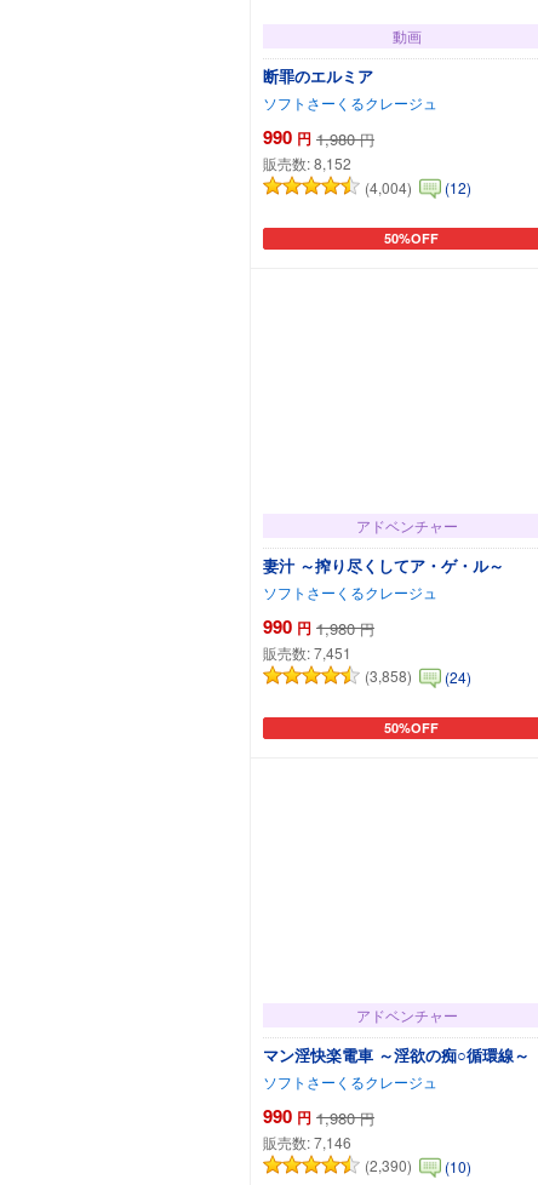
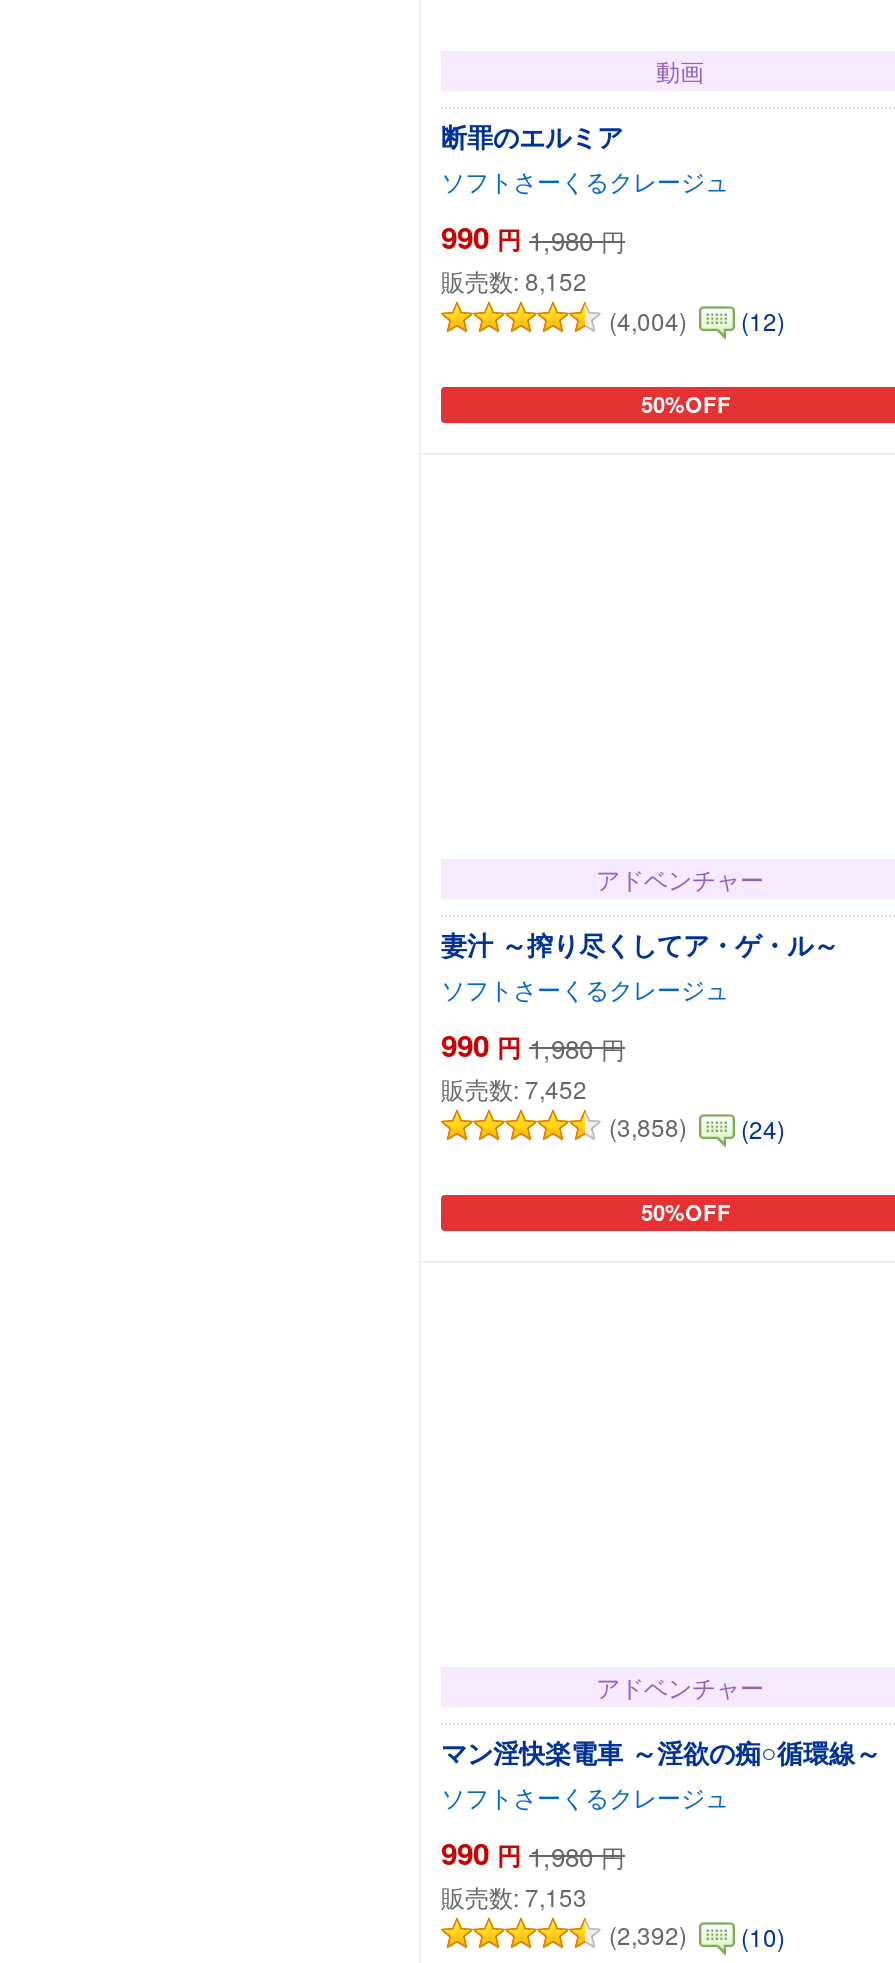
[263,642,351,663] 販売数: 7,451 -> [441,1071,587,1105] 販売数: 7,452
[263,1131,351,1152] 販売数: 7,146 -> [441,1878,587,1912] 販売数: 7,153
[365,1155,471,1176] (2,390) (10) -> [609,1917,785,1952] (2,392) (10)

